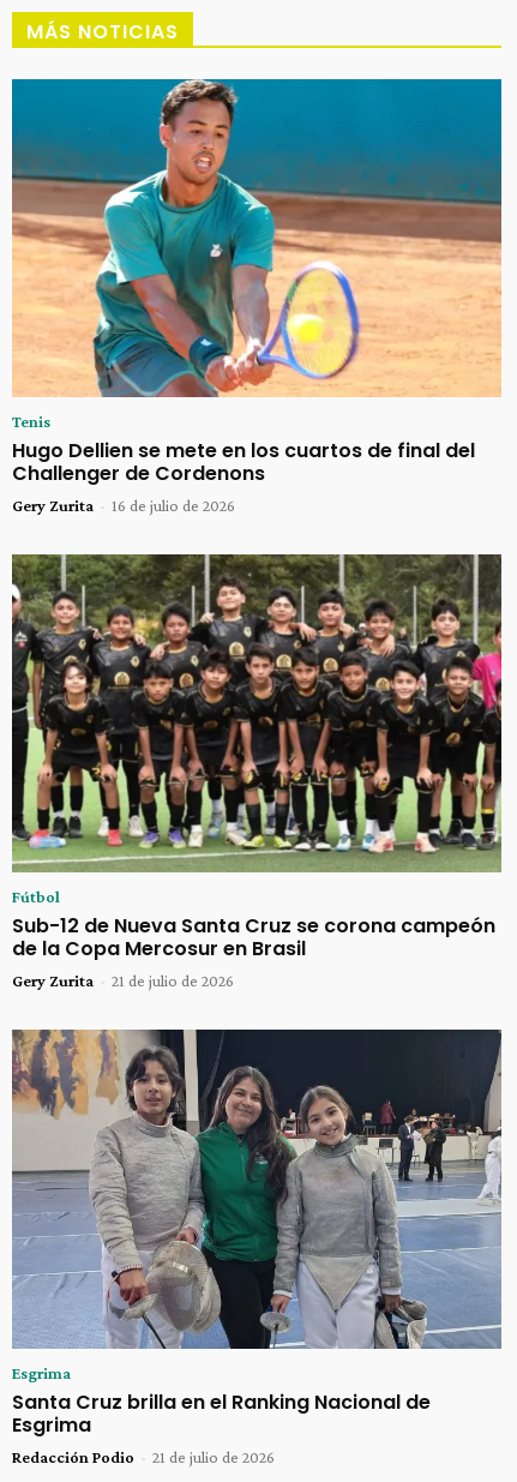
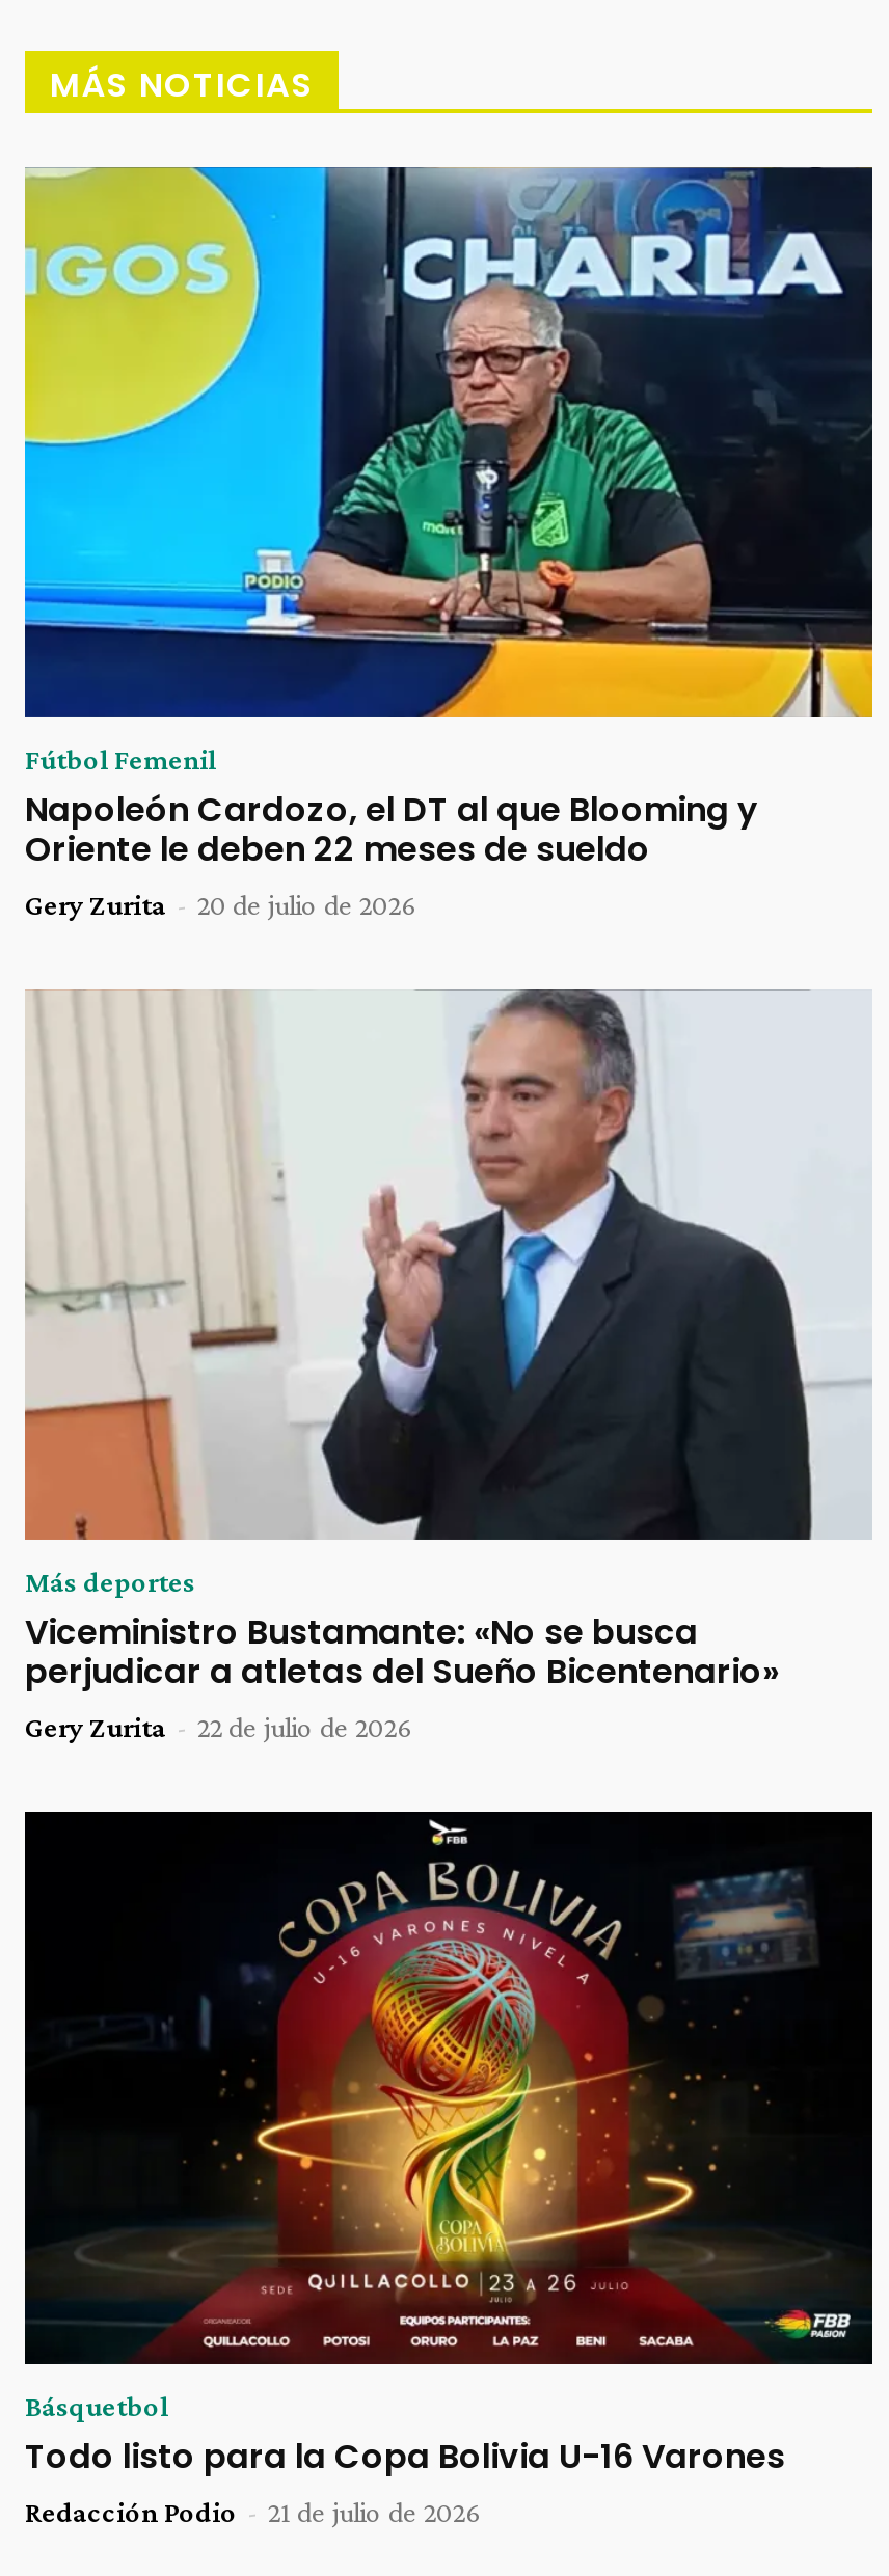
[11,78,503,515] [image] | Tenis | Hugo Dellien se mete en los cuartos de final del | Challenger de Cordenons | Gery Zurita - 16 de julio de 2026 -> [23,165,874,921] [image] | Fútbol Femenil | Napoleón Cardozo, el DT al que Blooming y | Oriente le deben 22 meses de sueldo | Gery Zurita - 20 de julio de 2026
[11,553,503,990] [image] | Fútbol | Sub-12 de Nueva Santa Cruz se corona campeón | de la Copa Mercosur en Brasil | Gery Zurita - 21 de julio de 2026 -> [23,989,872,1744] [image] | Más deportes | Viceministro Bustamante: «No se busca | perjudicar a atletas del Sueño Bicentenario» | Gery Zurita - 22 de julio de 2026
[11,1028,503,1438] [image] | Esgrima | Santa Cruz brilla en el Ranking Nacional de | Esgrima -> [23,1810,874,2480] [image] | Básquetbol | Todo listo para la Copa Bolivia U-16 Varones

